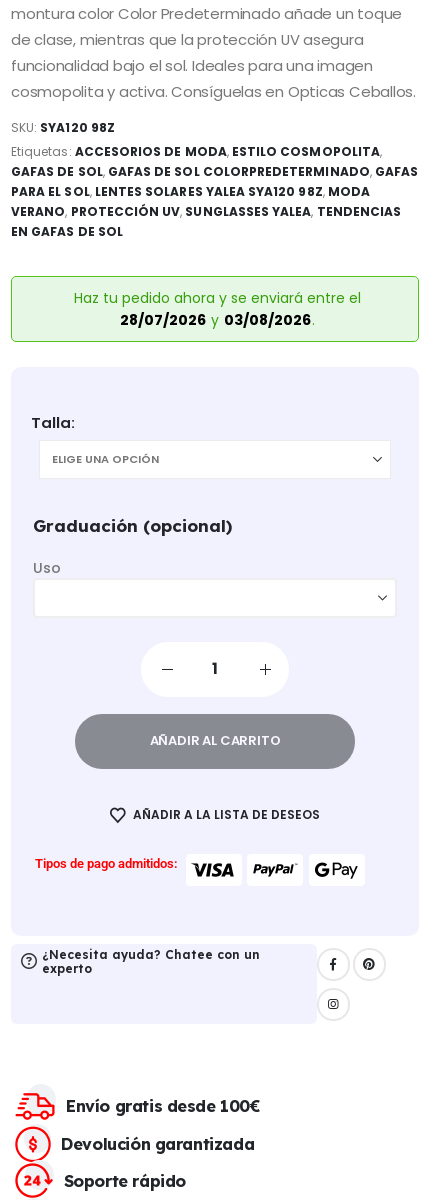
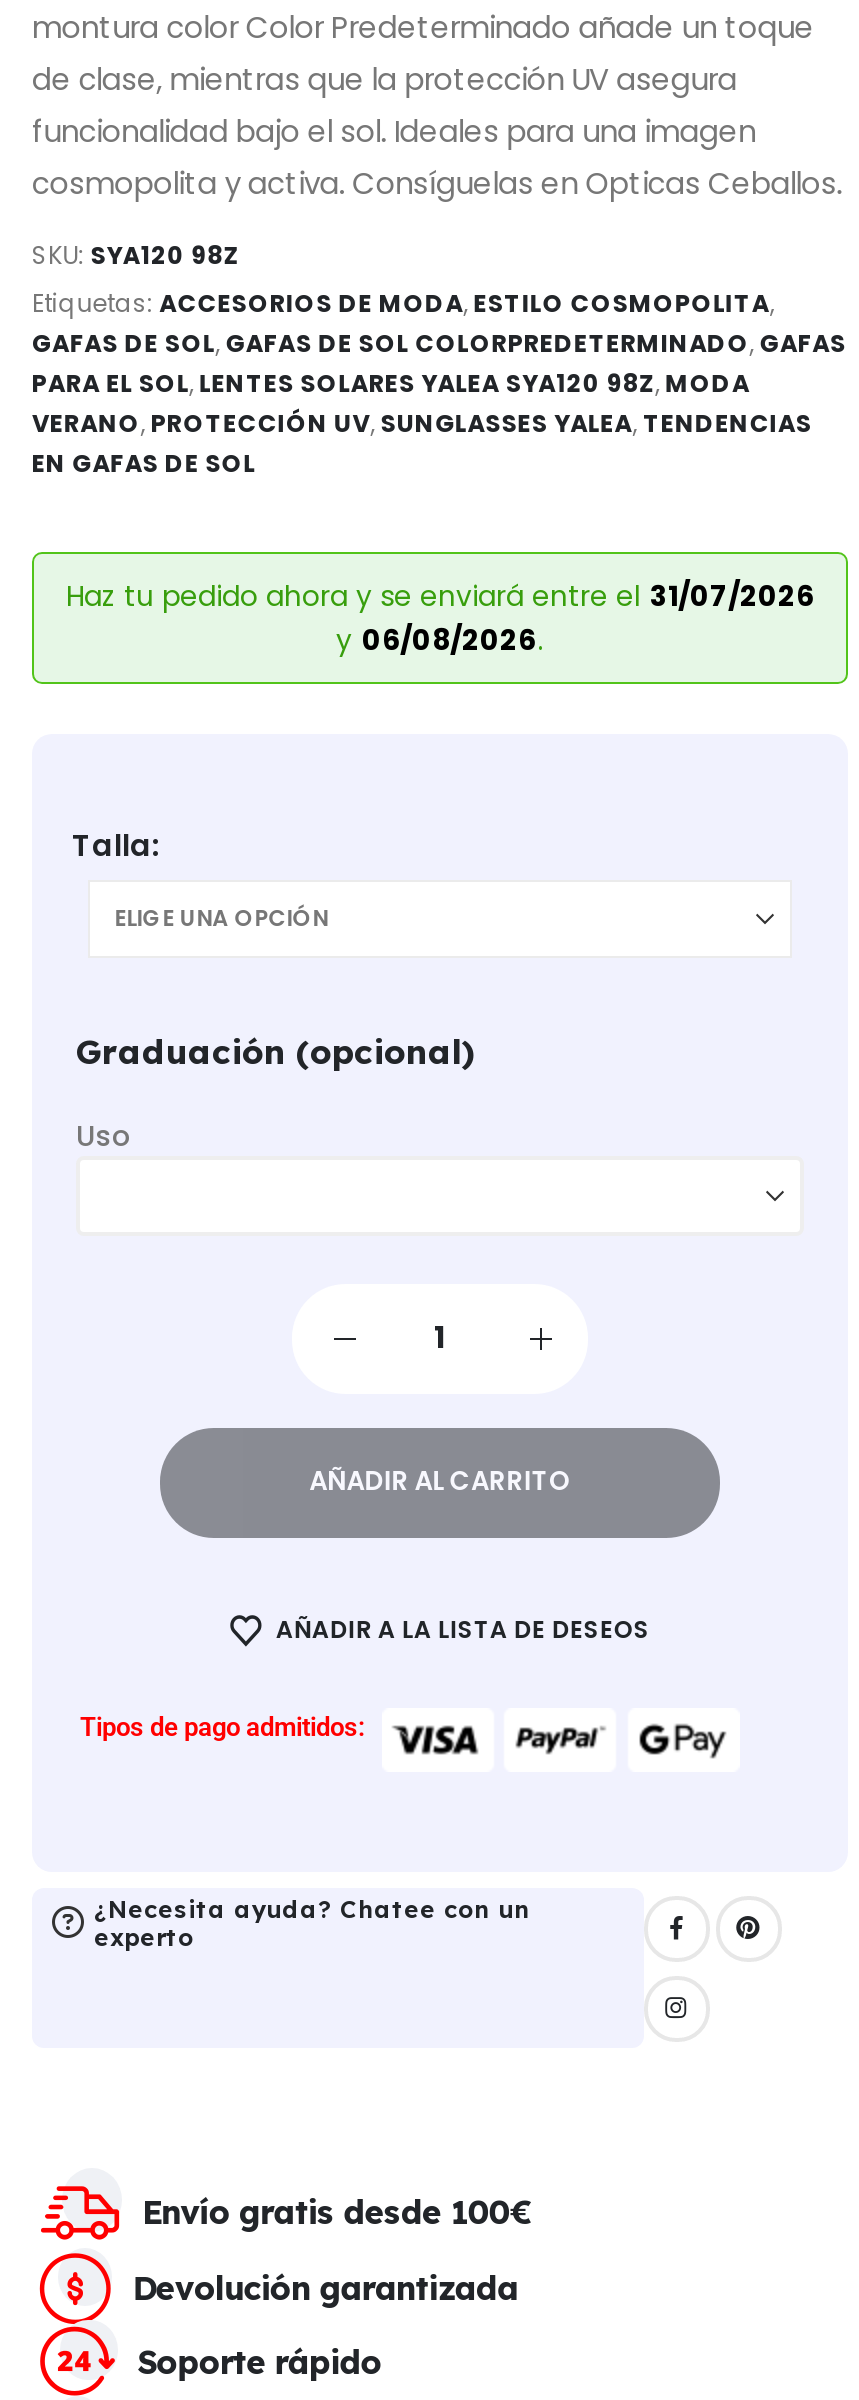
[74,288,361,330] Haz tu pedido ahora y se enviará entre el | 28/07/2026 y 03/08/2026. -> [66,576,814,660] Haz tu pedido ahora y se enviará entre el 31/07/2026 | y 06/08/2026.

